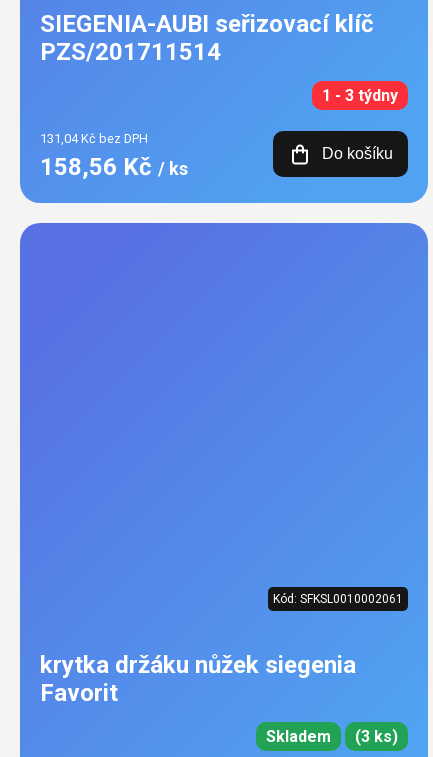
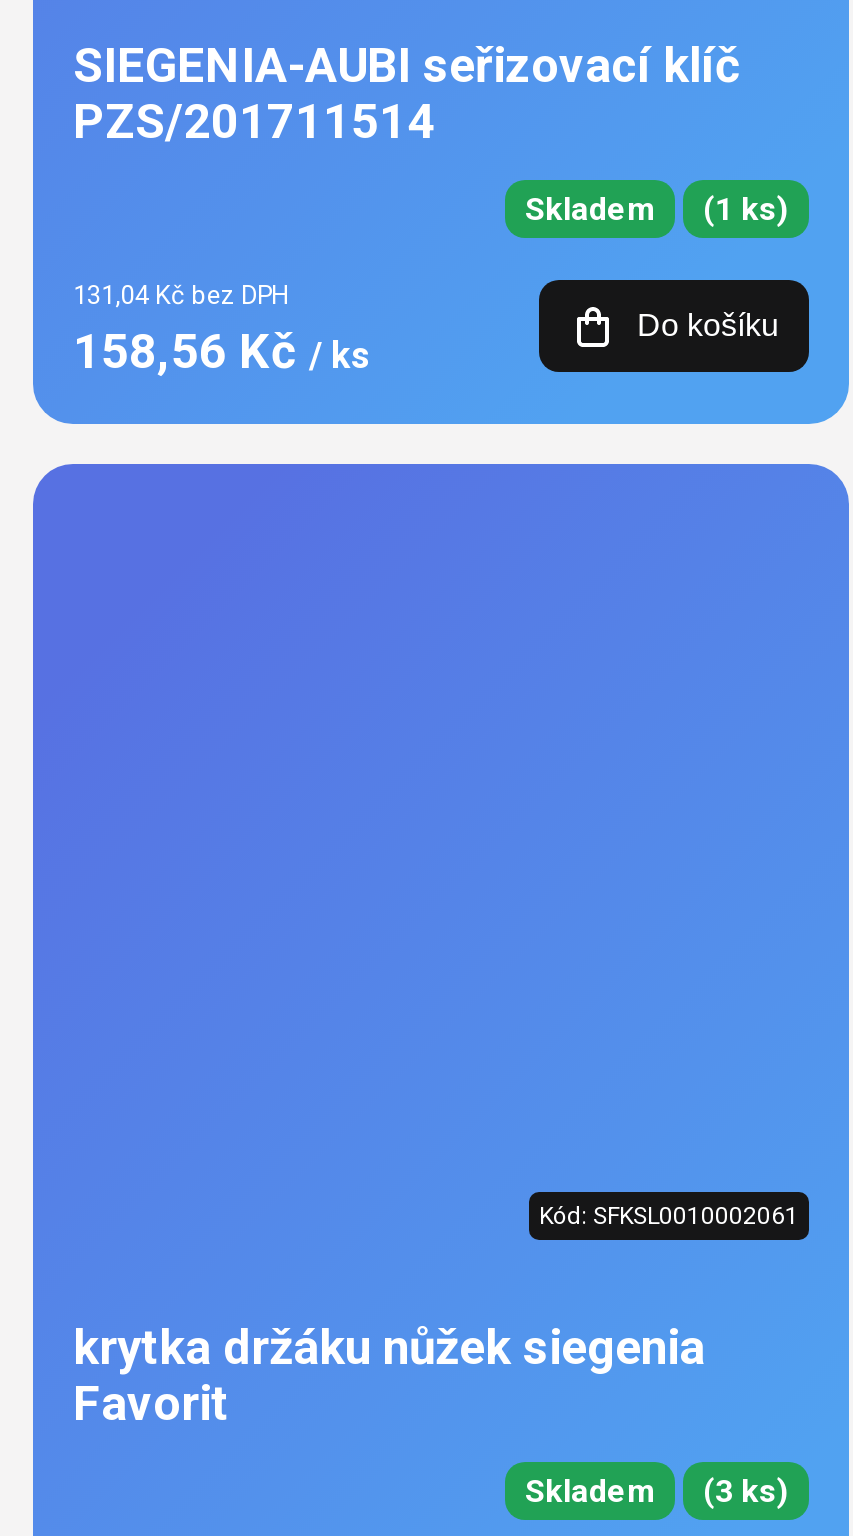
[322,86,398,105] 1 - 3 týdny -> [525,190,789,228] Skladem | (1 ks)

